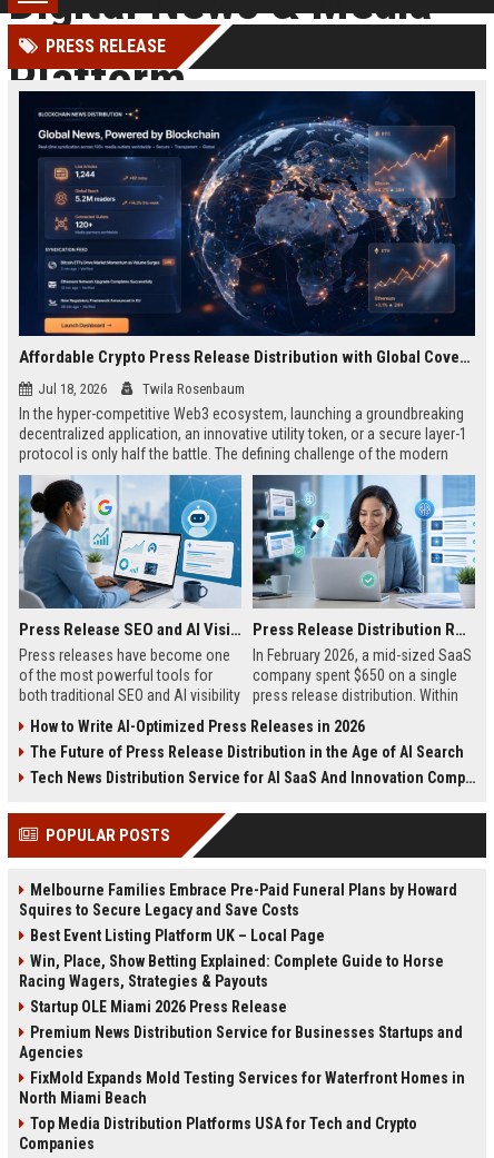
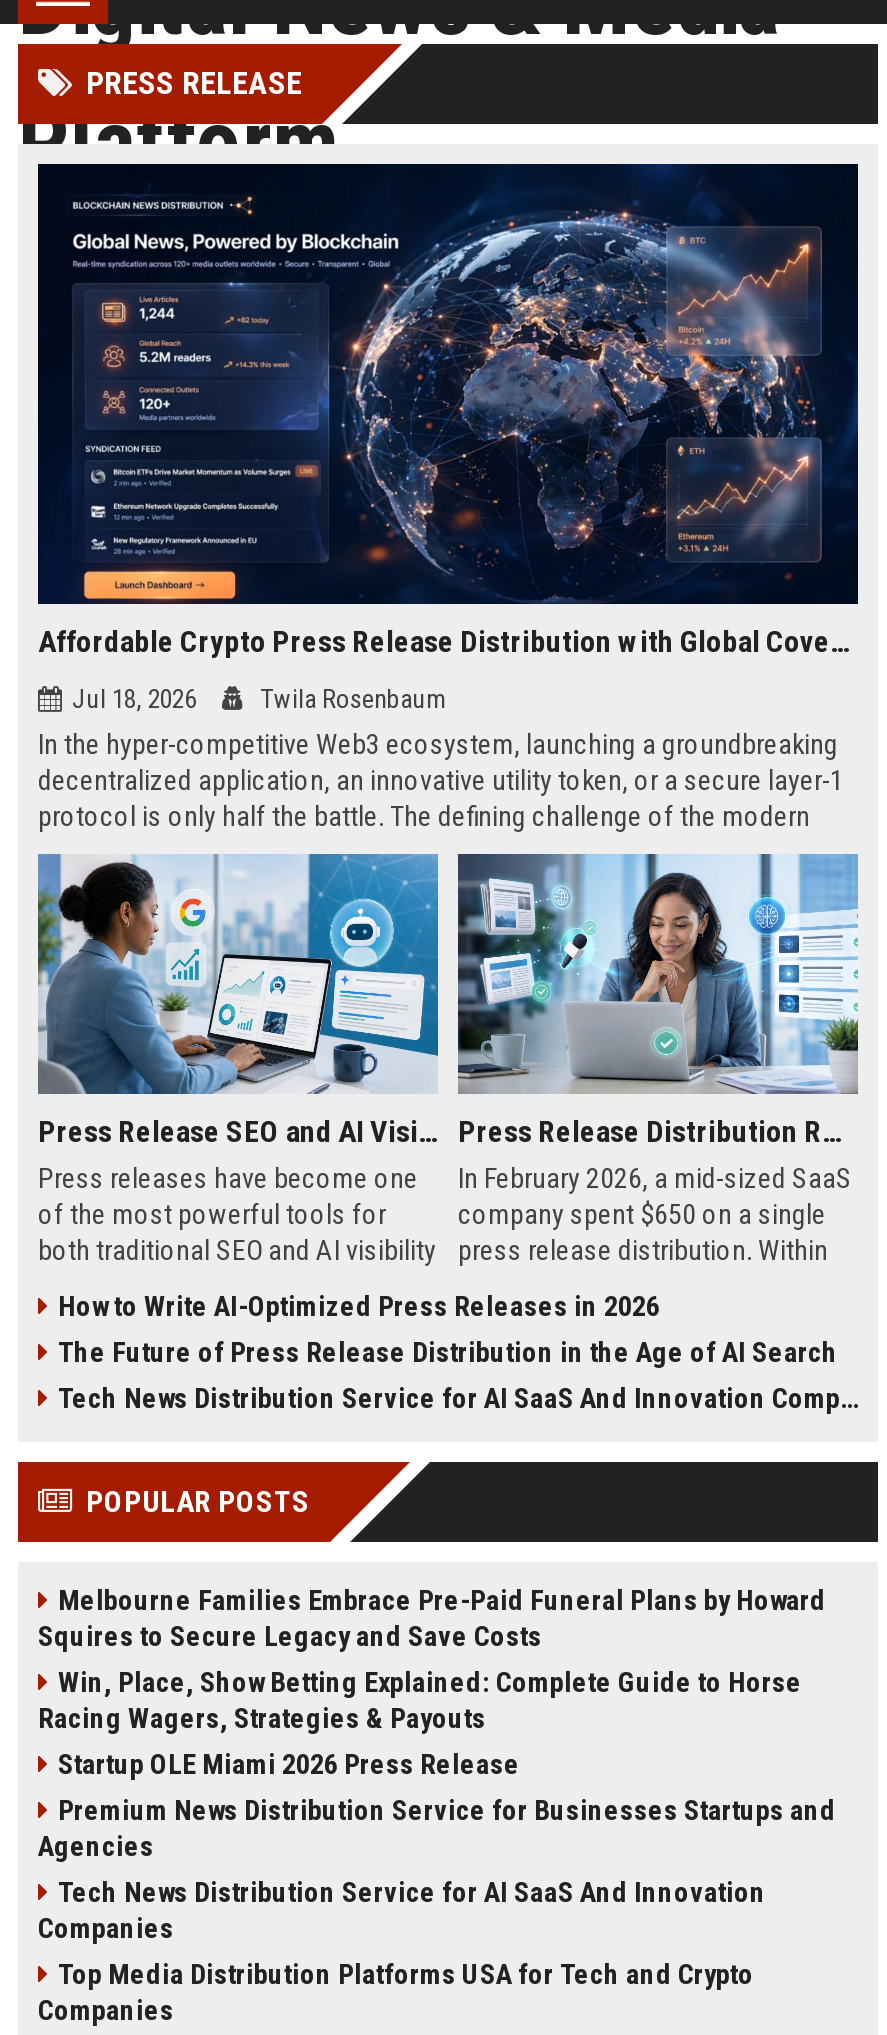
[30,927,325,944] Best Event Listing Platform UK – Local Page -> none
[19,1069,465,1107] FixMold Expands Mold Testing Services for Waterfront Homes in | North Miami Beach -> [38,1876,766,1944] Tech News Distribution Service for AI SaaS And Innovation | Companies

